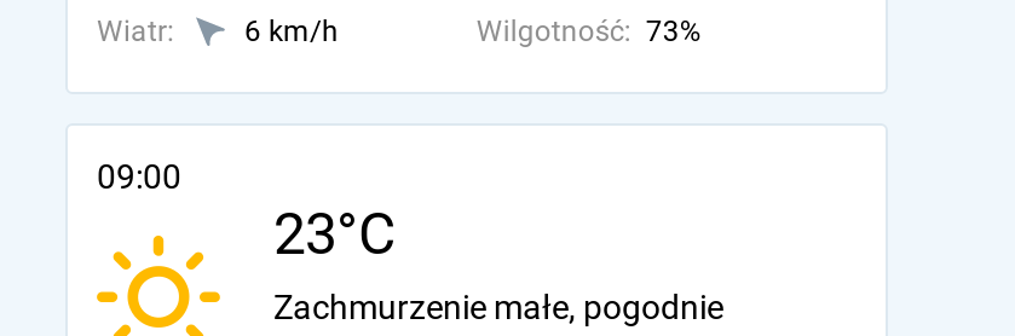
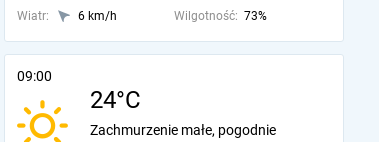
[273,201,397,268] 23°C -> [90,86,141,114] 24°C

